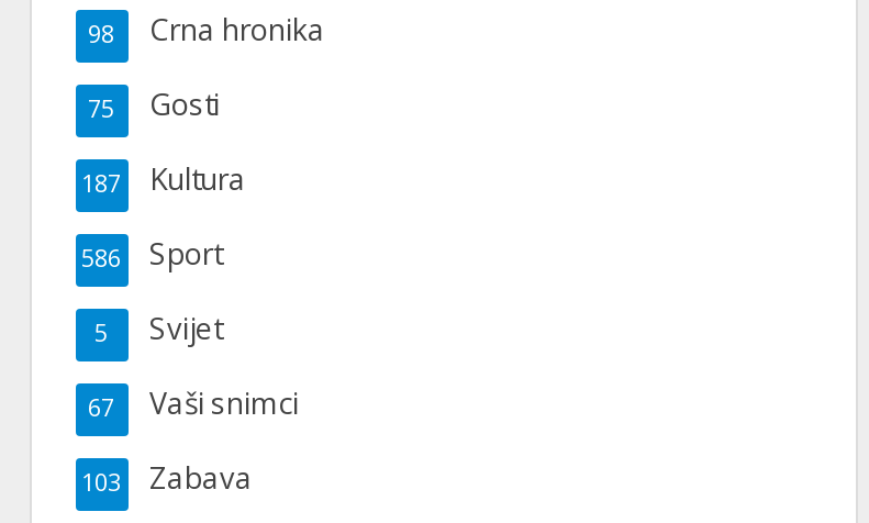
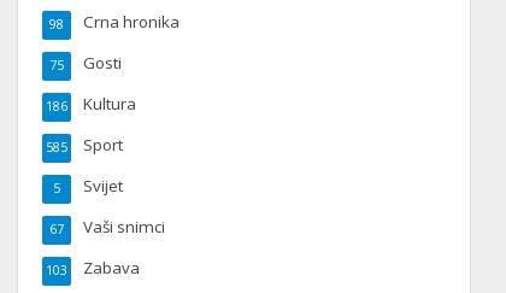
[81,160,246,199] 187 Kultura -> [45,92,136,114] 186 Kultura
[81,234,222,274] 586 Sport -> [45,133,122,155] 585 Sport

